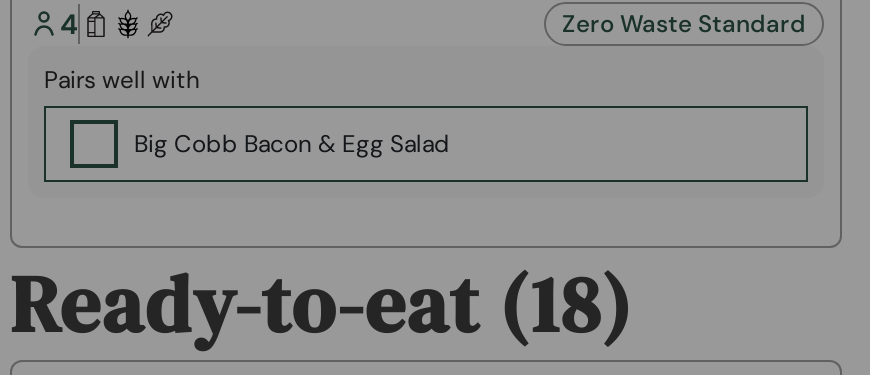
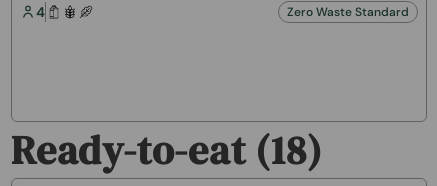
[44,64,450,160] Pairs well with | Big Cobb Bacon & Egg Salad -> none

